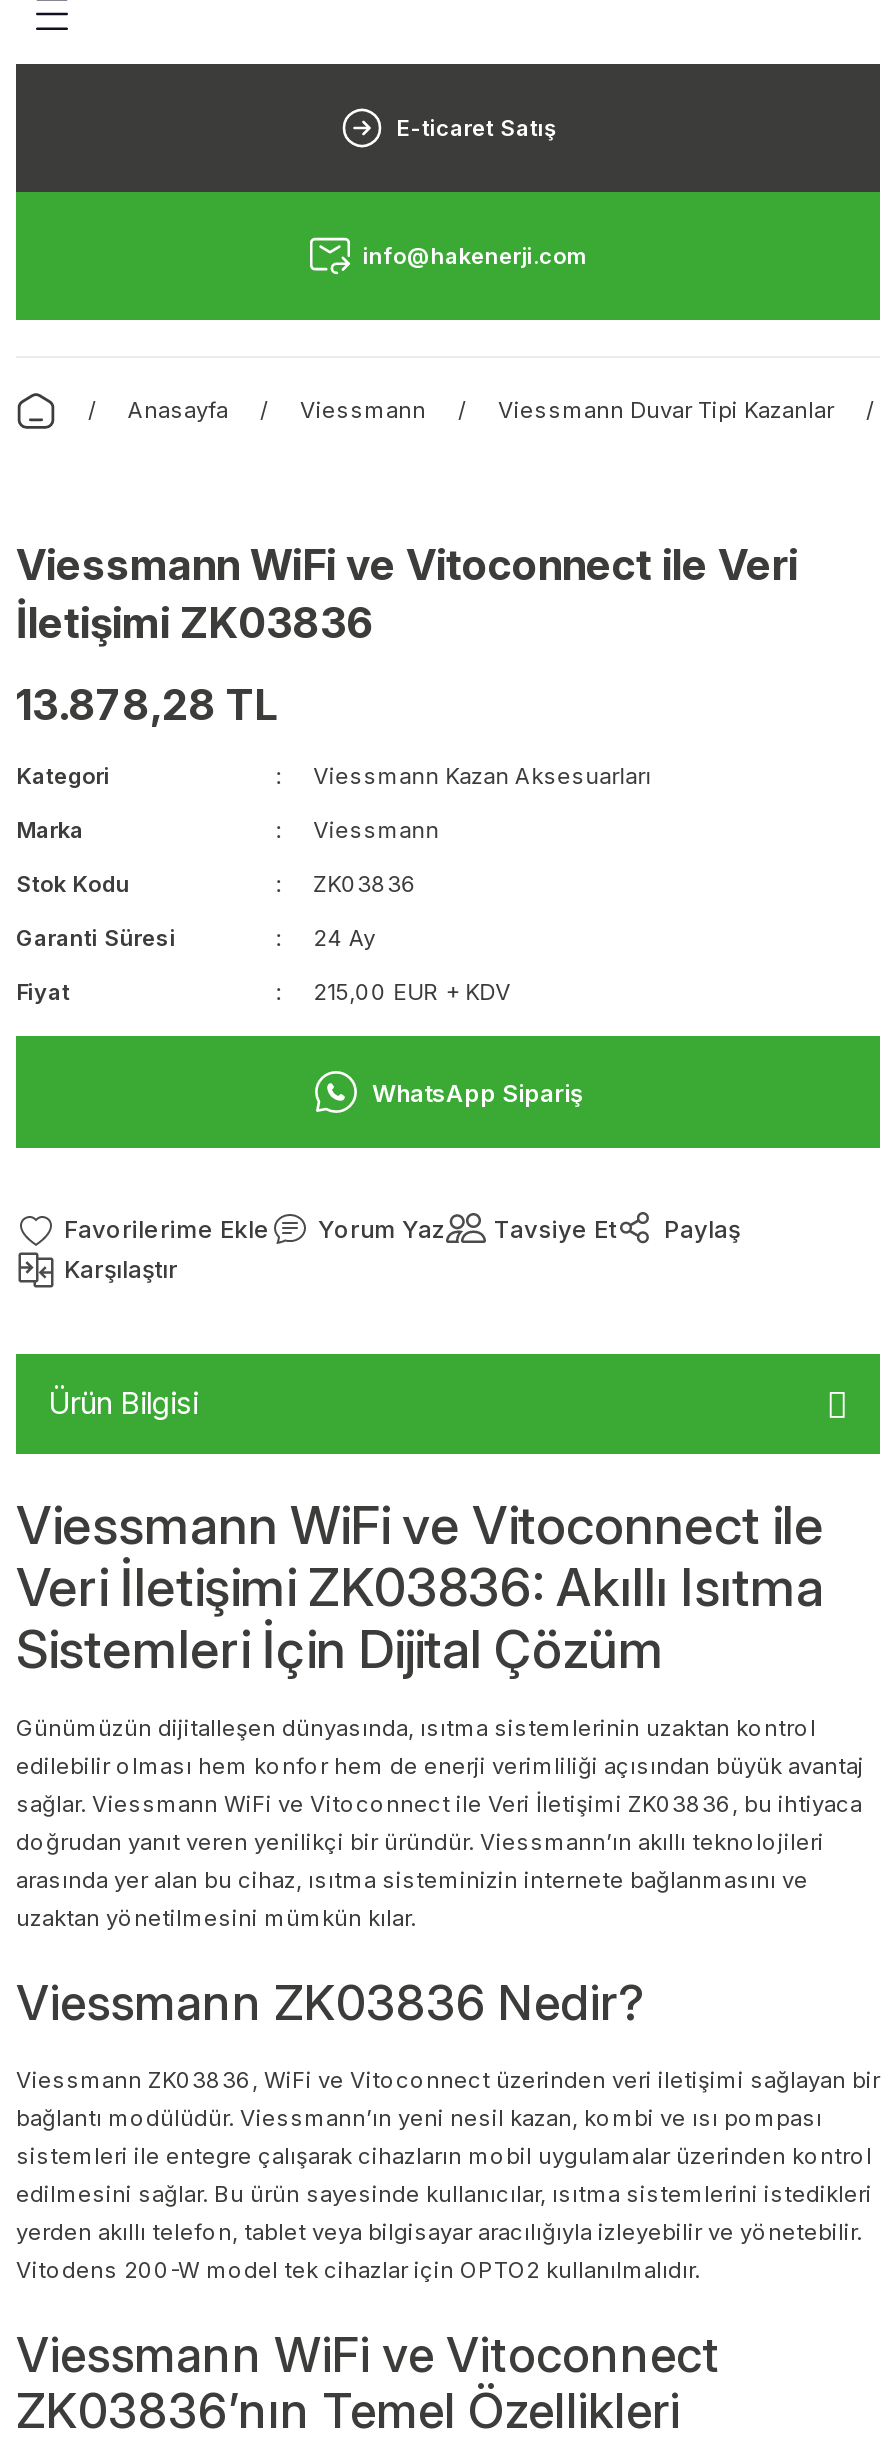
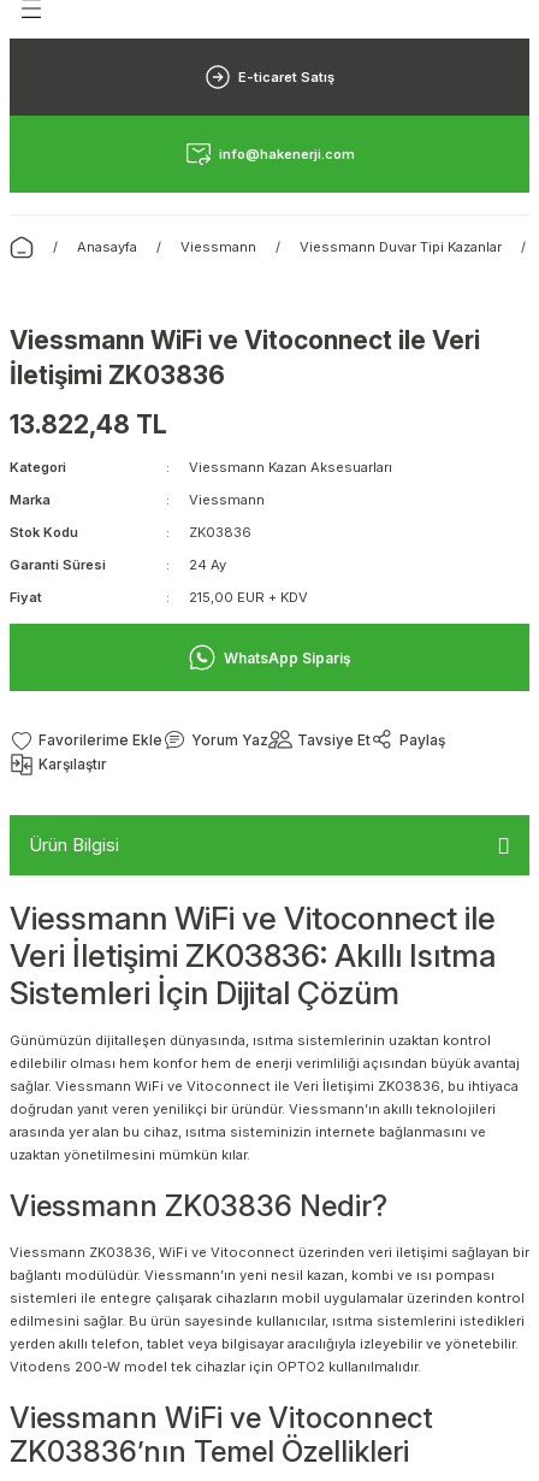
[16,680,278,730] 13.878,28 TL -> [10,409,167,439] 13.822,48 TL

